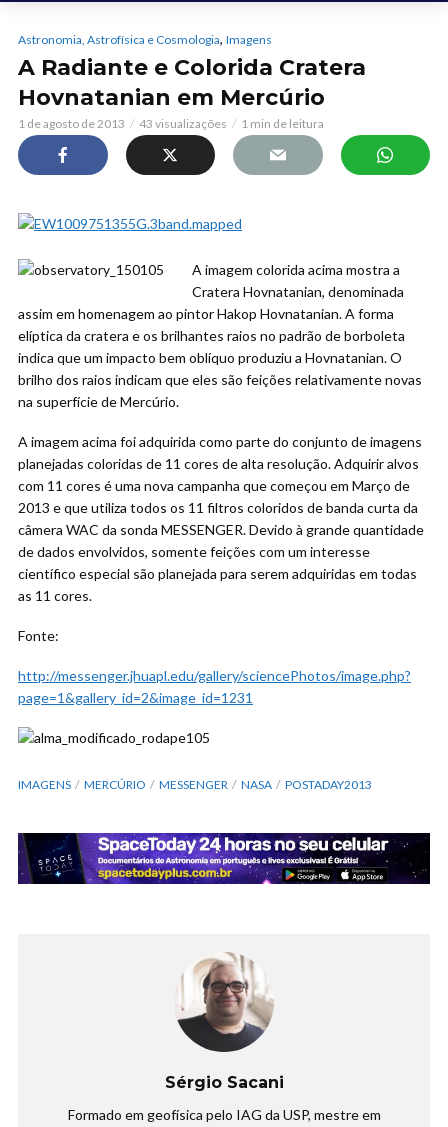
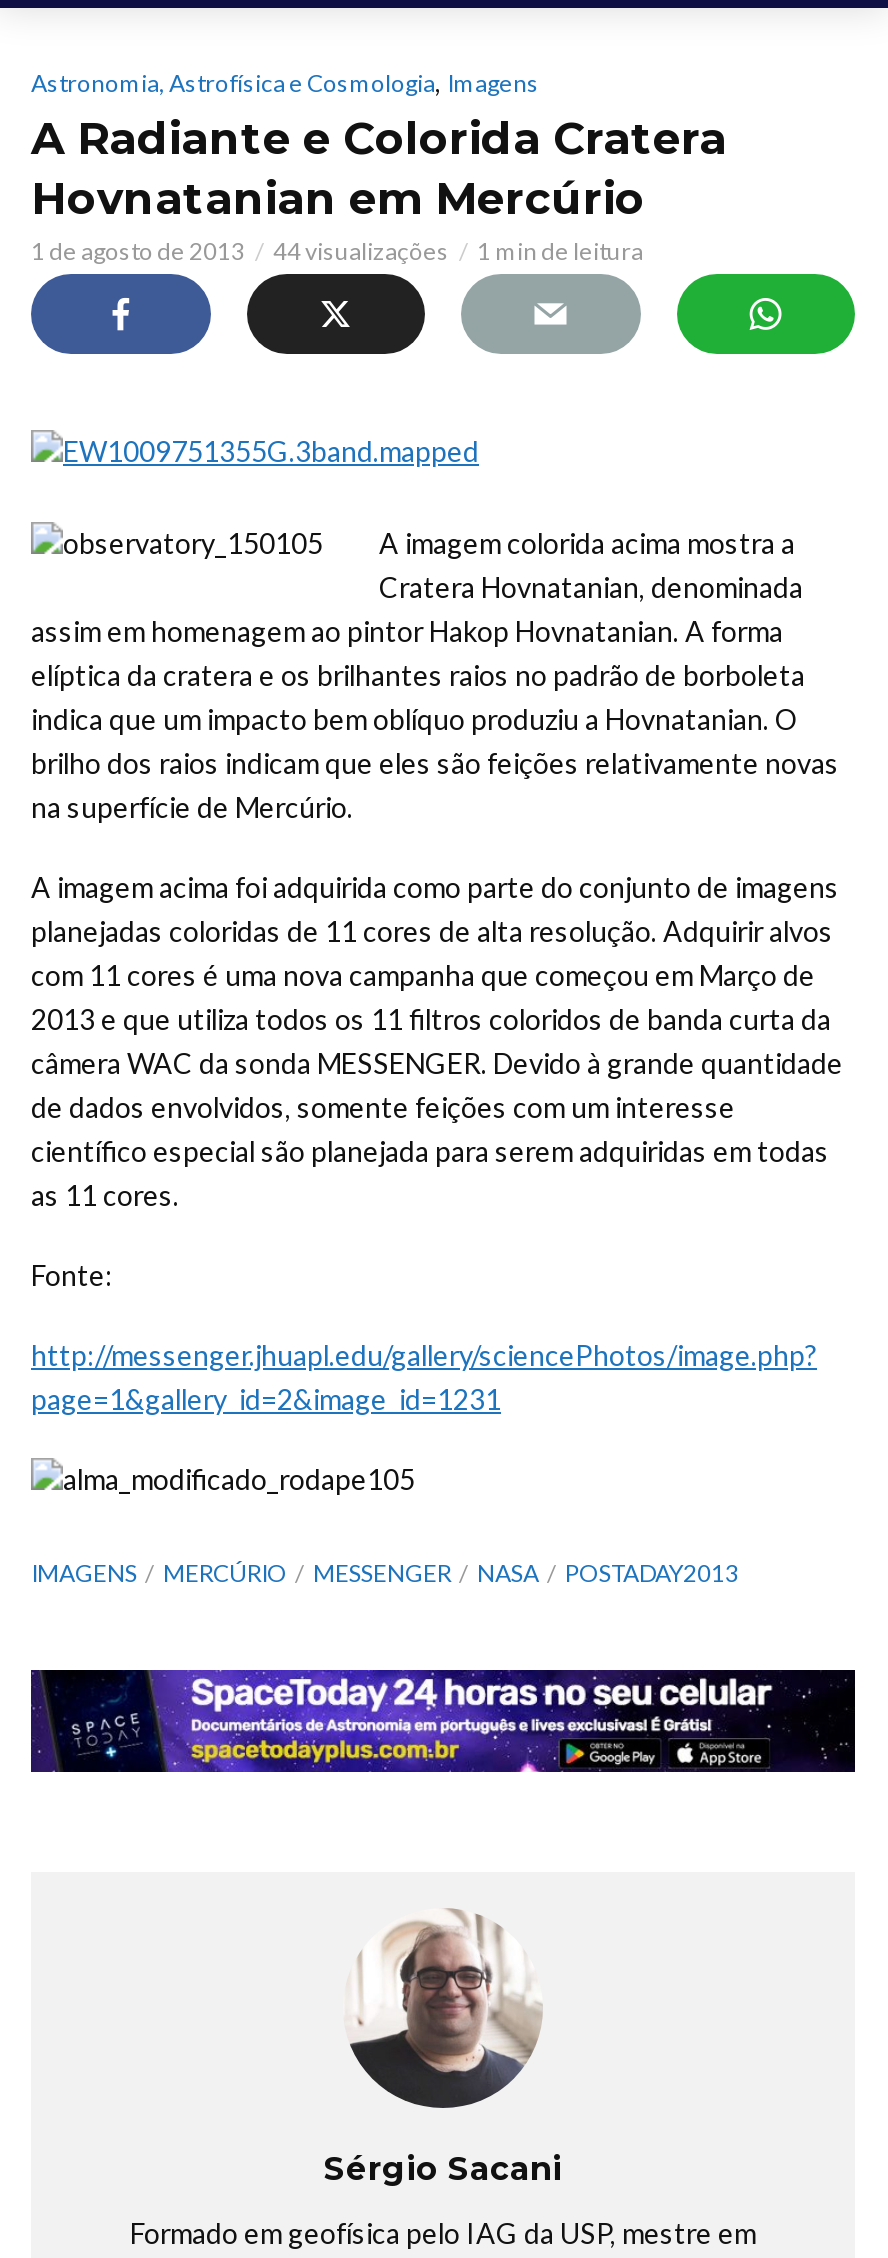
[139,116,227,131] 43 visualizações -> [273,236,449,266] 44 visualizações

